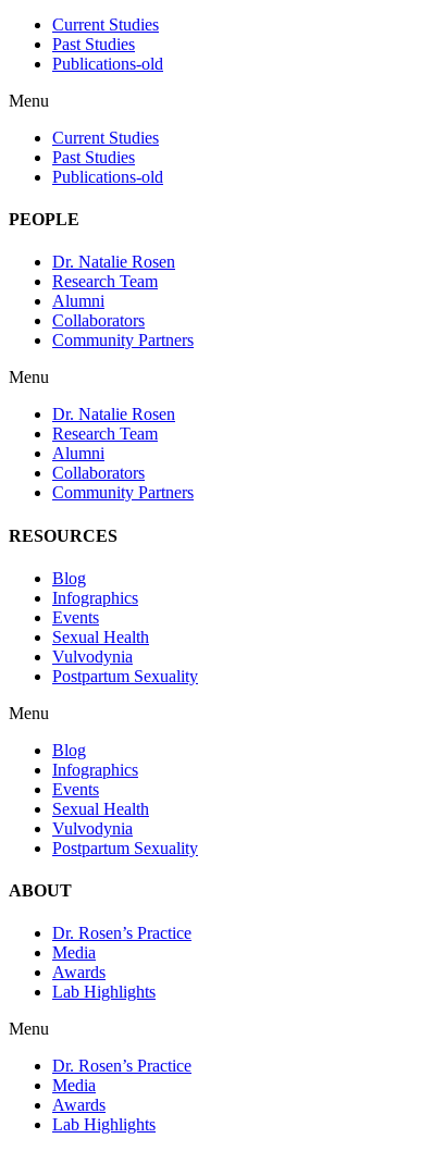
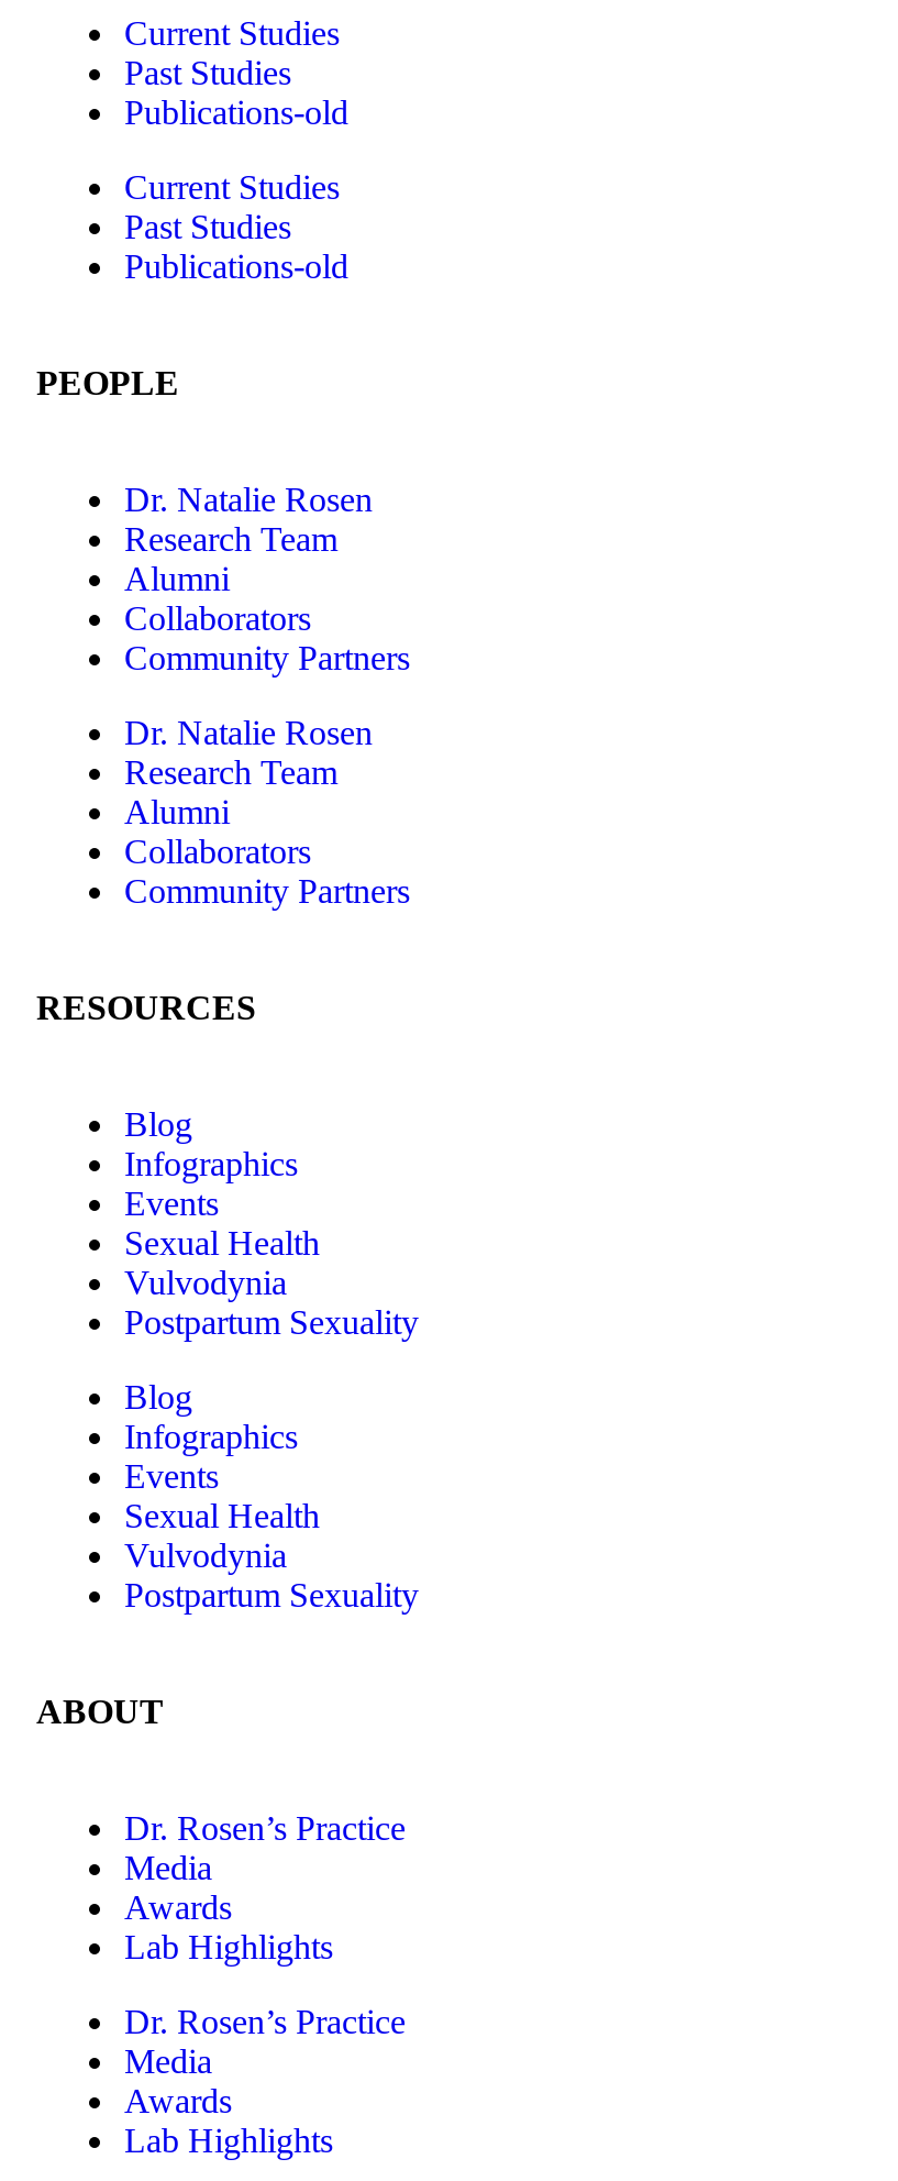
[9,91,49,110] Menu -> none
[9,368,49,387] Menu -> none
[9,704,49,722] Menu -> none
[9,1020,49,1038] Menu -> none

